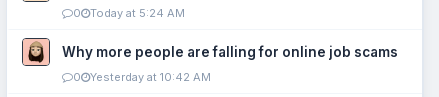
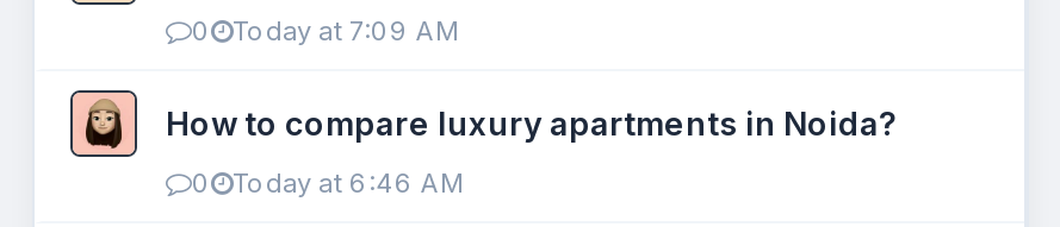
[73,6,185,20] 0 Today at 5:24 AM -> [192,14,459,48] 0 Today at 7:09 AM
[62,44,398,60] Why more people are falling for online job scams -> [166,105,895,143] How to compare luxury apartments in Noida?
[90,70,211,84] Yesterday at 10:42 AM -> [233,166,464,200] Today at 6:46 AM

